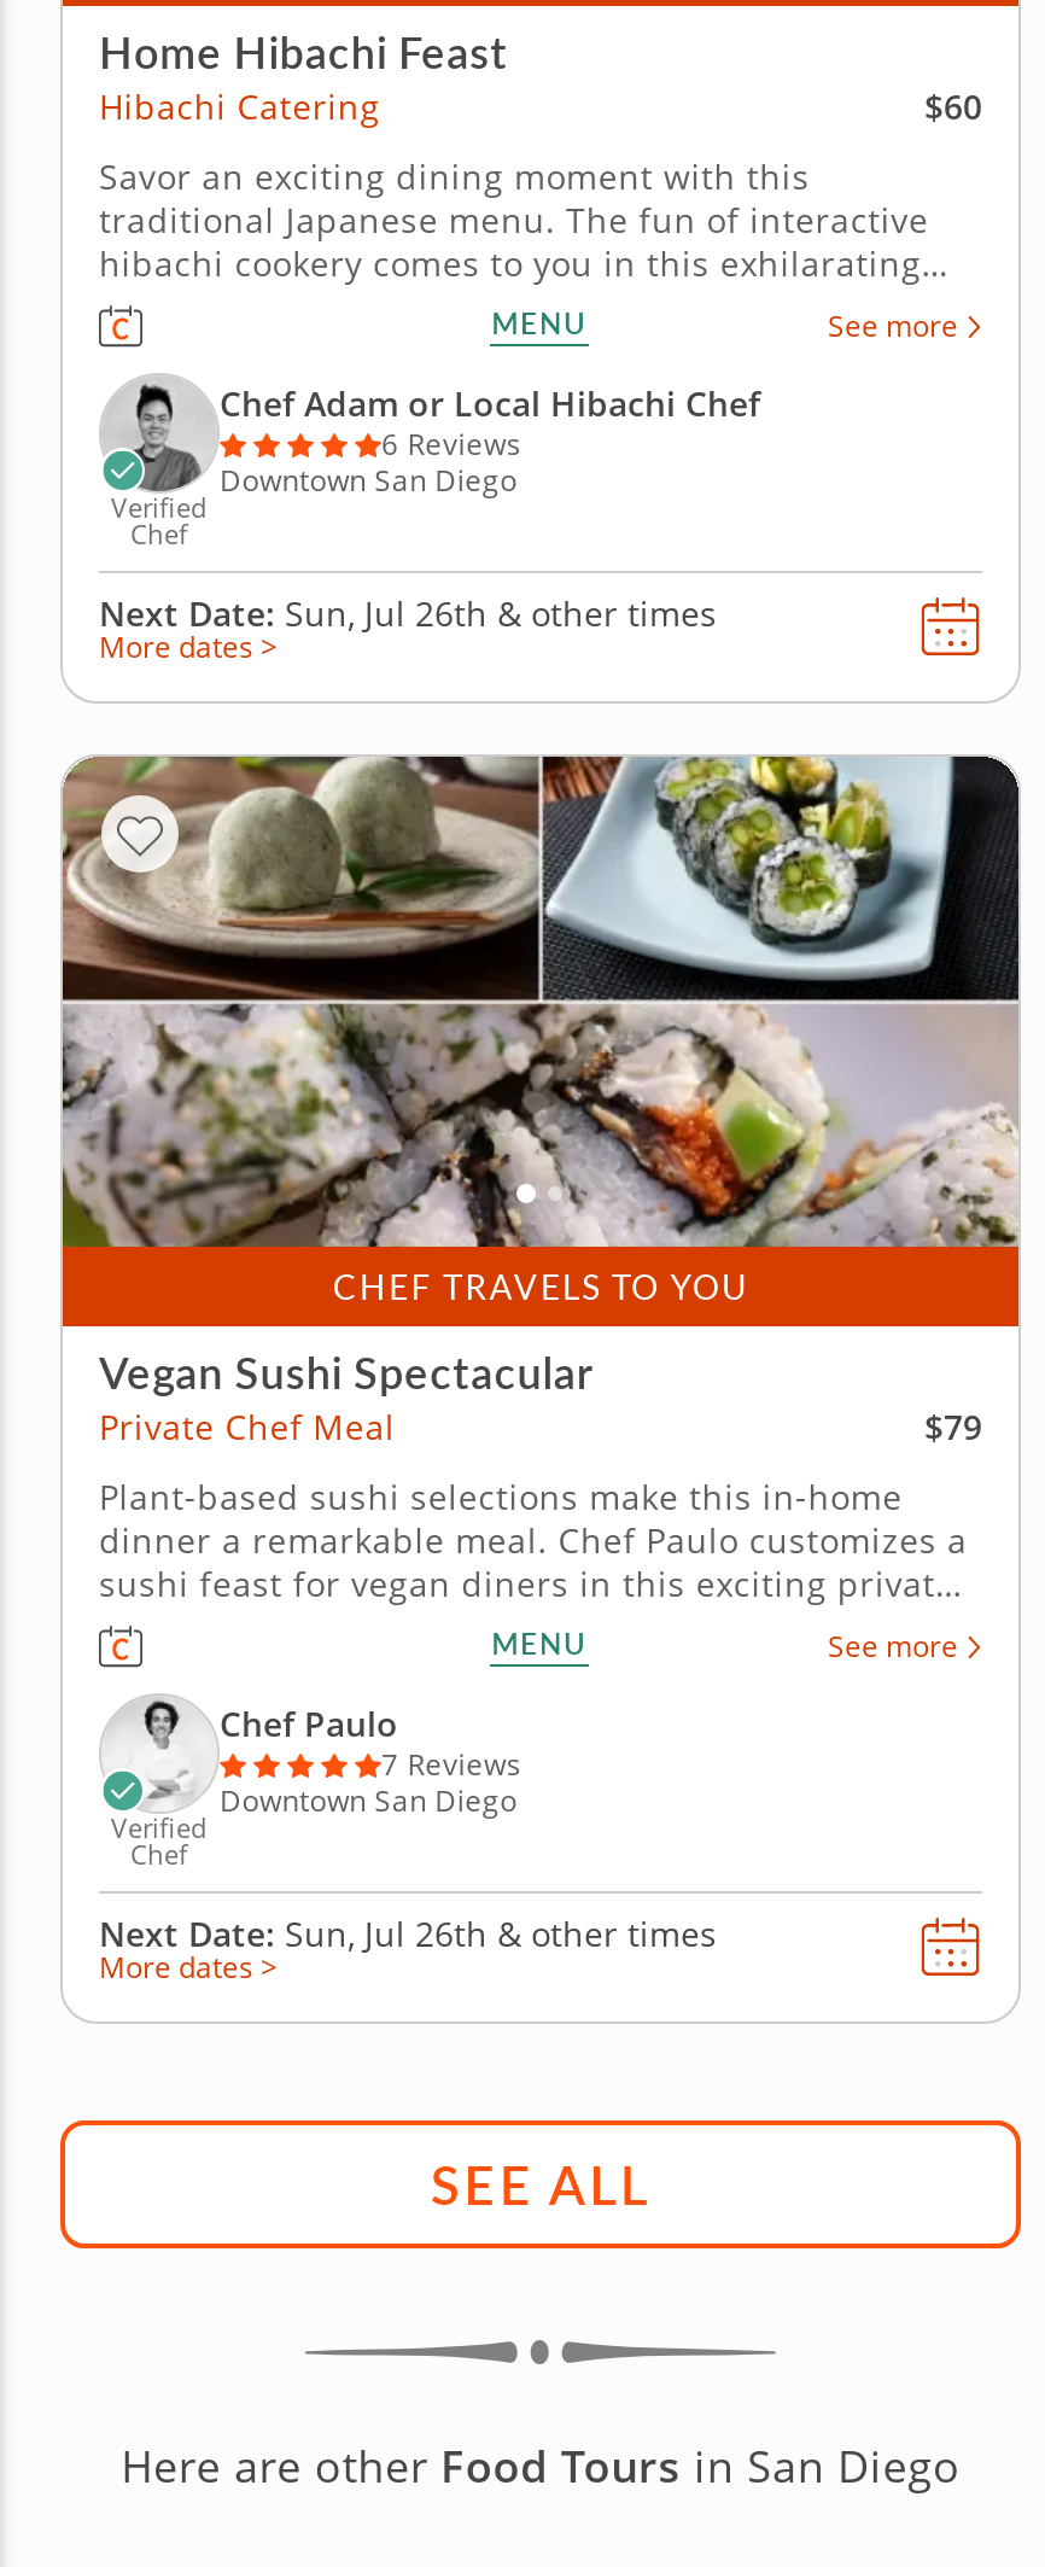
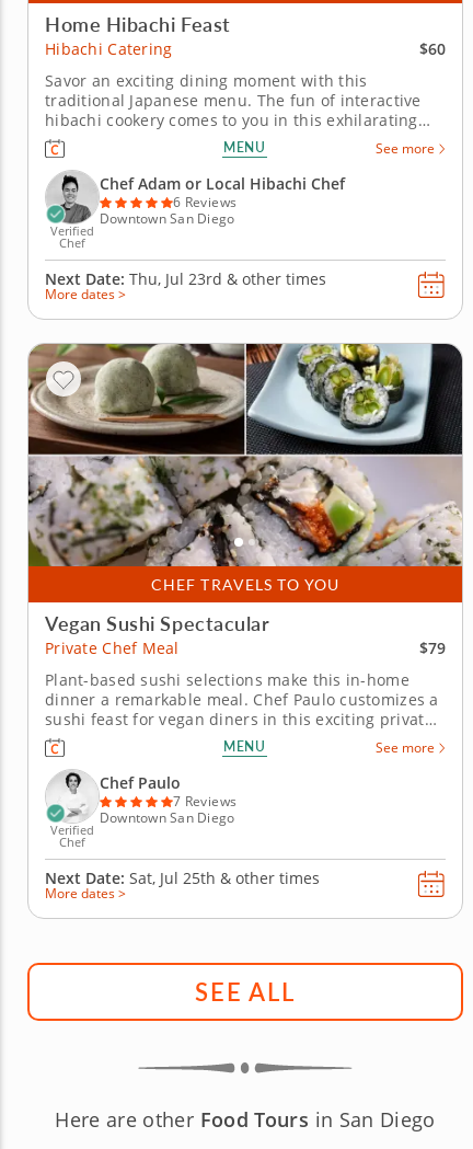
[99,590,717,636] Next Date: Sun, Jul 26th & other times -> [45,268,326,289] Next Date: Thu, Jul 23rd & other times
[99,1910,717,1956] Next Date: Sun, Jul 26th & other times -> [45,868,320,888] Next Date: Sat, Jul 25th & other times

